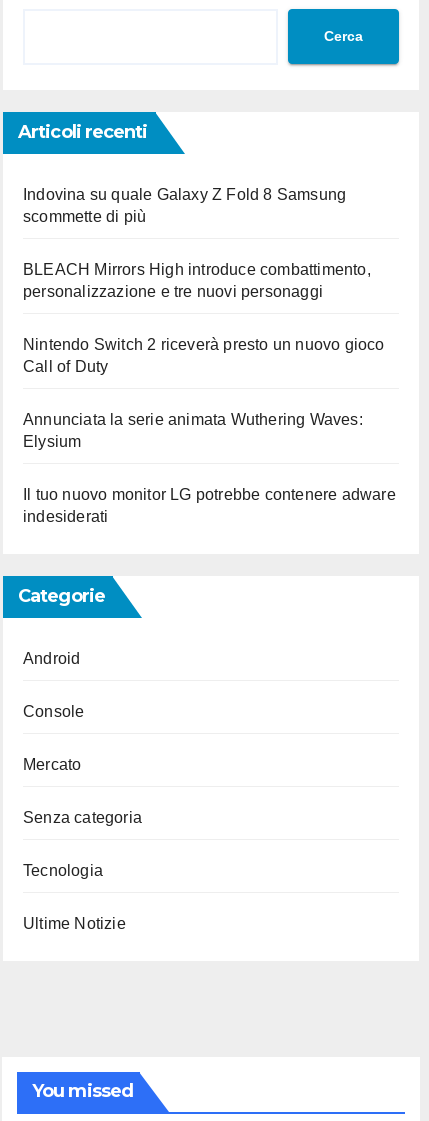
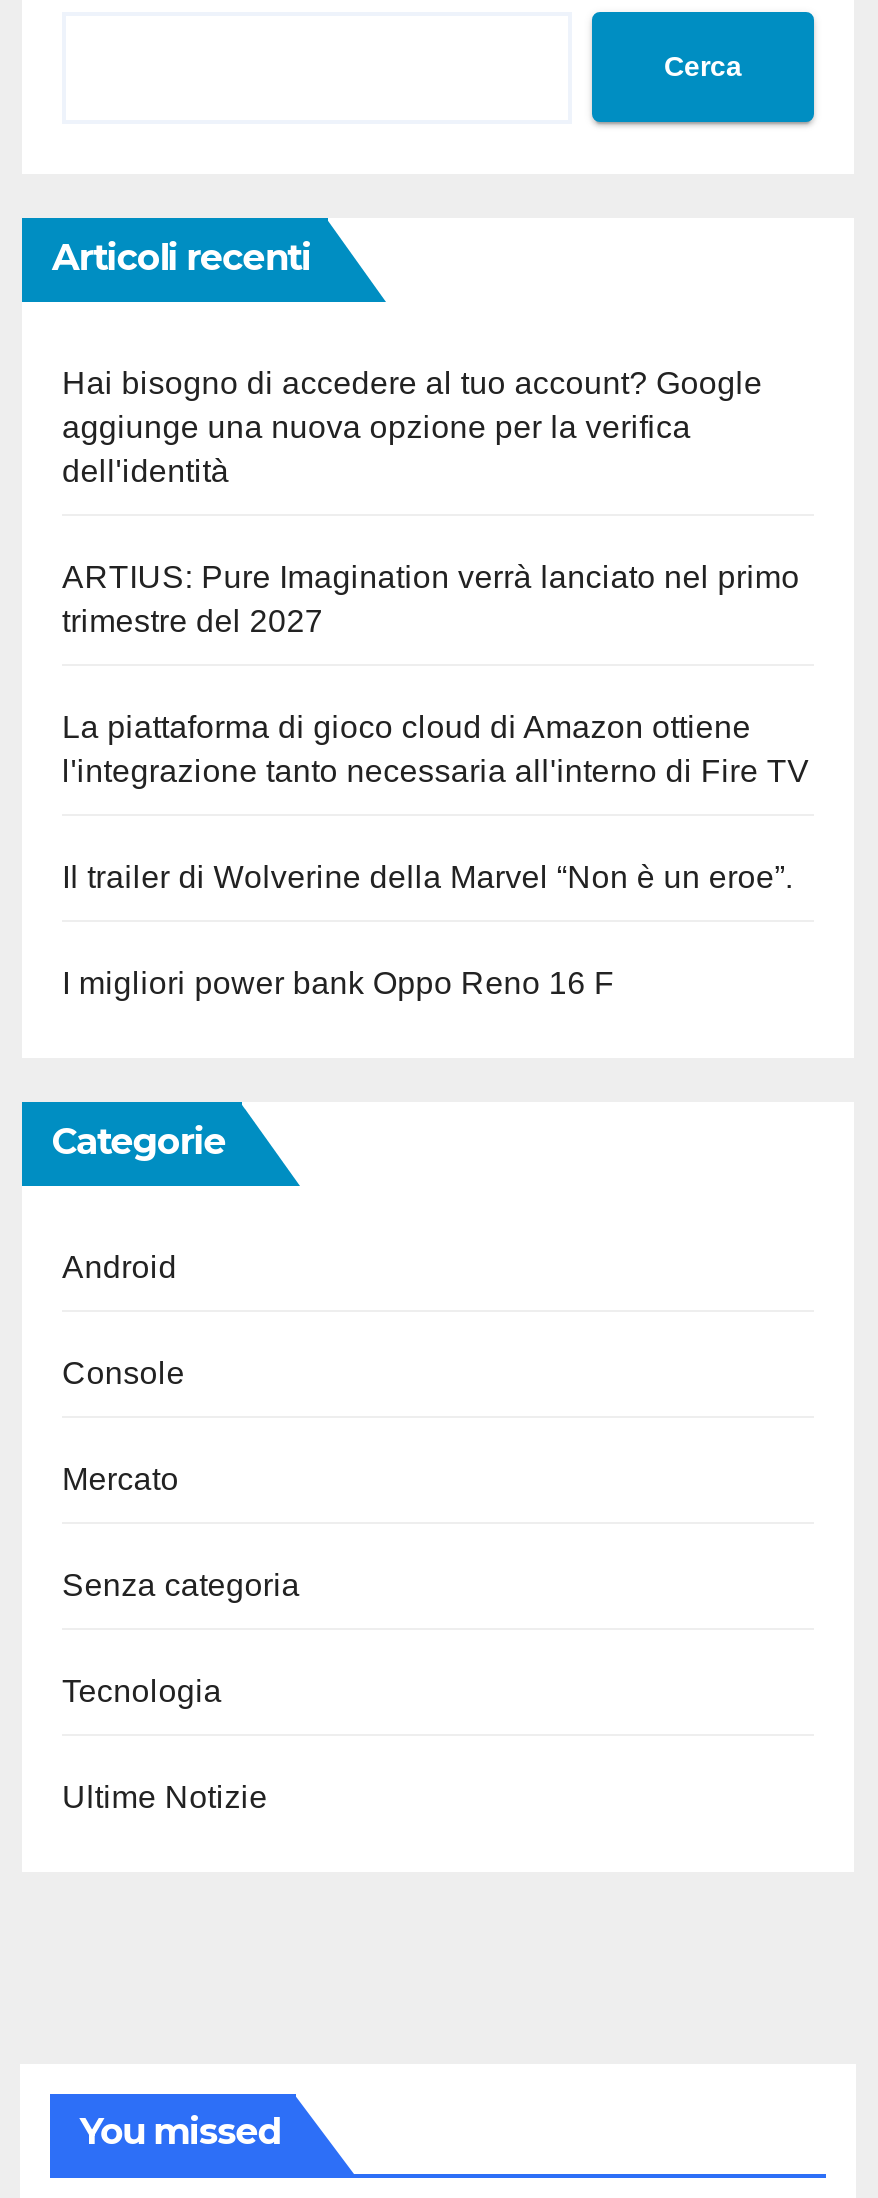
[23,186,346,225] Indovina su quale Galaxy Z Fold 8 Samsung | scommette di più -> [62,365,762,487] Hai bisogno di accedere al tuo account? Google | aggiunge una nuova opzione per la verifica | dell'identità
[23,261,371,300] BLEACH Mirrors High introduce combattimento, | personalizzazione e tre nuovi personaggi -> [62,559,800,637] ARTIUS: Pure Imagination verrà lanciato nel primo | trimestre del 2027
[23,336,385,375] Nintendo Switch 2 riceverà presto un nuovo gioco | Call of Duty -> [62,709,810,787] La piattaforma di gioco cloud di Amazon ottiene | l'integrazione tanto necessaria all'interno di Fire TV
[23,411,363,450] Annunciata la serie animata Wuthering Waves: | Elysium -> [62,859,793,893] Il trailer di Wolverine della Marvel “Non è un eroe”.
[23,486,396,525] Il tuo nuovo monitor LG potrebbe contenere adware | indesiderati -> [62,965,614,999] I migliori power bank Oppo Reno 16 F

